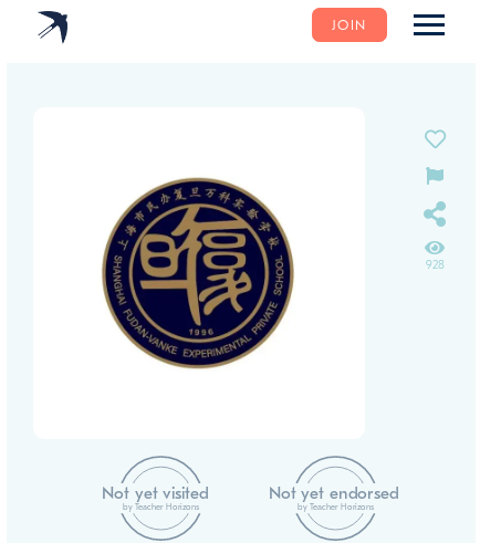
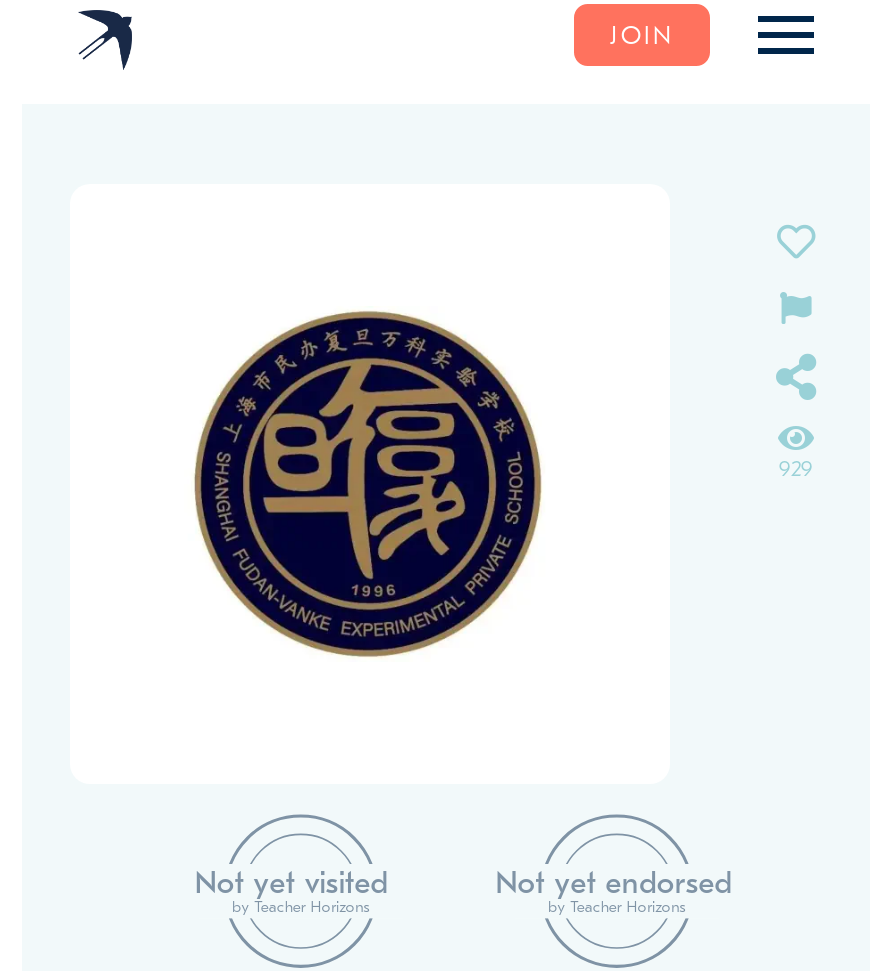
[425,258,444,272] 928 -> [779,456,813,482] 929

